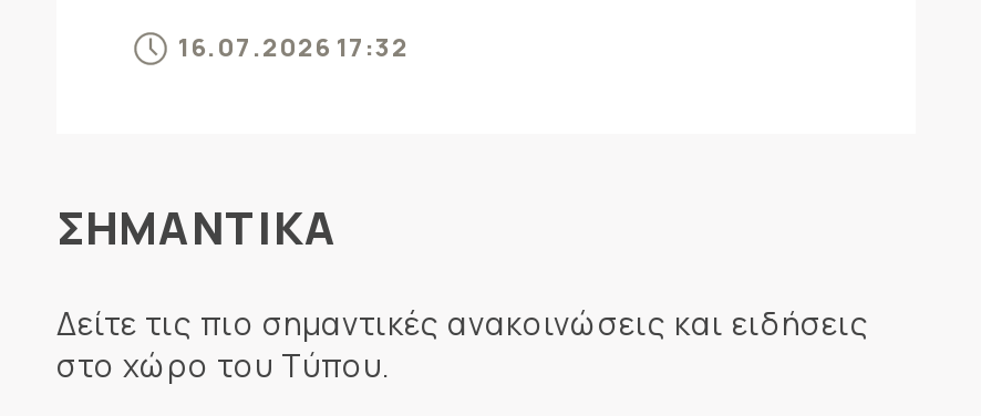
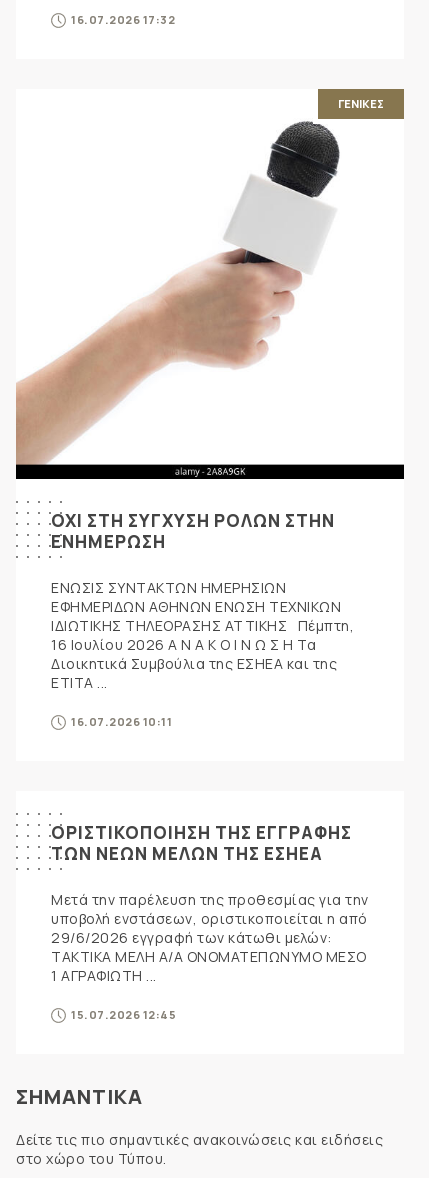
none -> [15,88,405,480] [image] | ΓΕΝΙΚΕΣ
none -> [51,509,354,729] ΟΧΙ ΣΤΗ ΣΥΓΧΥΣΗ ΡΟΛΩΝ ΣΤΗΝ | ΕΝΗΜΕΡΩΣΗ | ΕΝΩΣΙΣ ΣΥΝΤΑΚΤΩΝ ΗΜΕΡΗΣΙΩΝ | ΕΦΗΜΕΡΙΔΩΝ ΑΘΗΝΩΝ ΕΝΩΣΗ ΤΕΧΝΙΚΩΝ | ΙΔΙΩΤΙΚΗΣ ΤΗΛΕΟΡΑΣΗΣ ΑΤΤΙΚΗΣ Πέμπτη, | 16 Ιουλίου 2026 Α Ν Α Κ Ο Ι Ν Ω Σ Η Τα | Διοικητικά Συμβούλια της ΕΣΗΕΑ και της | ΕΤΙΤΑ ... | 16.07.2026 10:11
none -> [51,821,368,1022] ΟΡΙΣΤΙΚΟΠΟΙΗΣΗ ΤΗΣ ΕΓΓΡΑΦΗΣ | ΤΩΝ ΝΕΩΝ ΜΕΛΩΝ ΤΗΣ ΕΣΗΕΑ | Μετά την παρέλευση της προθεσμίας για την | υποβολή ενστάσεων, οριστικοποιείται η από | 29/6/2026 εγγραφή των κάτωθι μελών: | ΤΑΚΤΙΚΑ ΜΕΛΗ Α/Α ΟΝΟΜΑΤΕΠΩΝΥΜΟ ΜΕΣΟ | 1 ΑΓΡΑΦΙΩΤΗ ... | 15.07.2026 12:45

